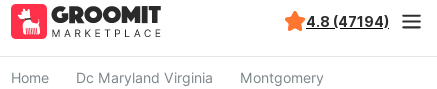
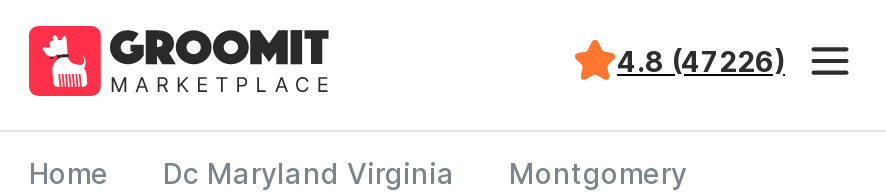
[306,12,389,29] 4.8 (47194) -> [617,43,785,77] 4.8 (47226)

